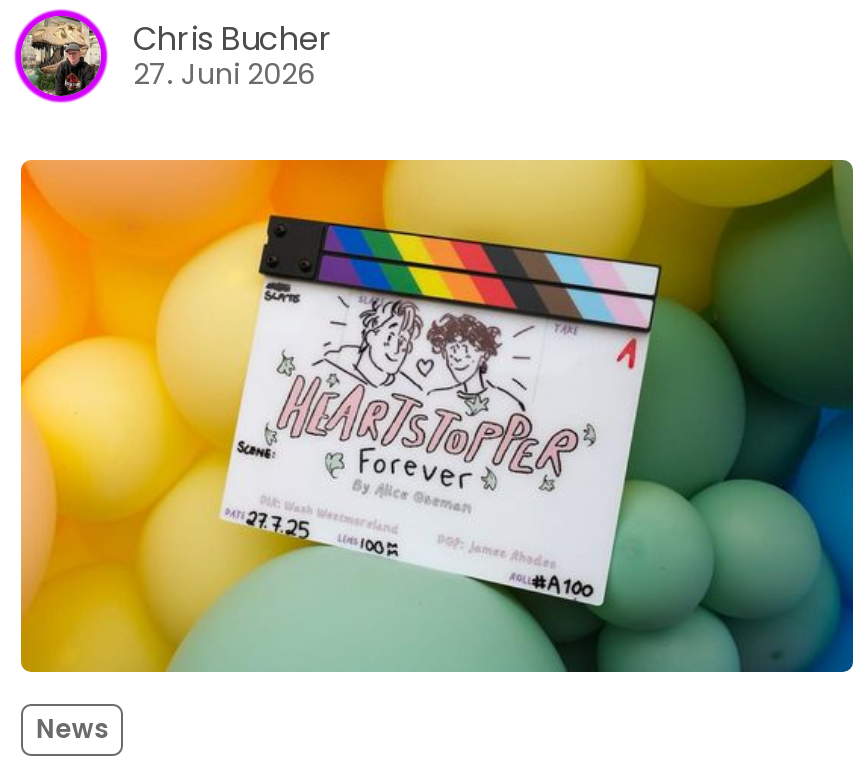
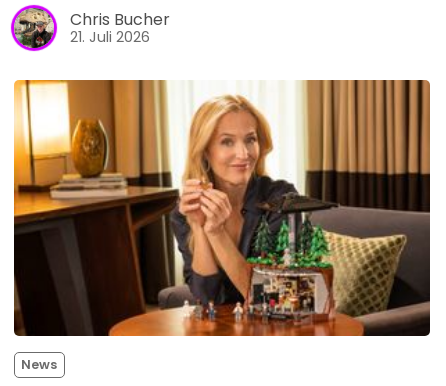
[133,55,315,95] 27. Juni 2026 -> [70,27,150,47] 21. Juli 2026
[19,158,855,674] [image] -> [13,79,431,337] [image]

